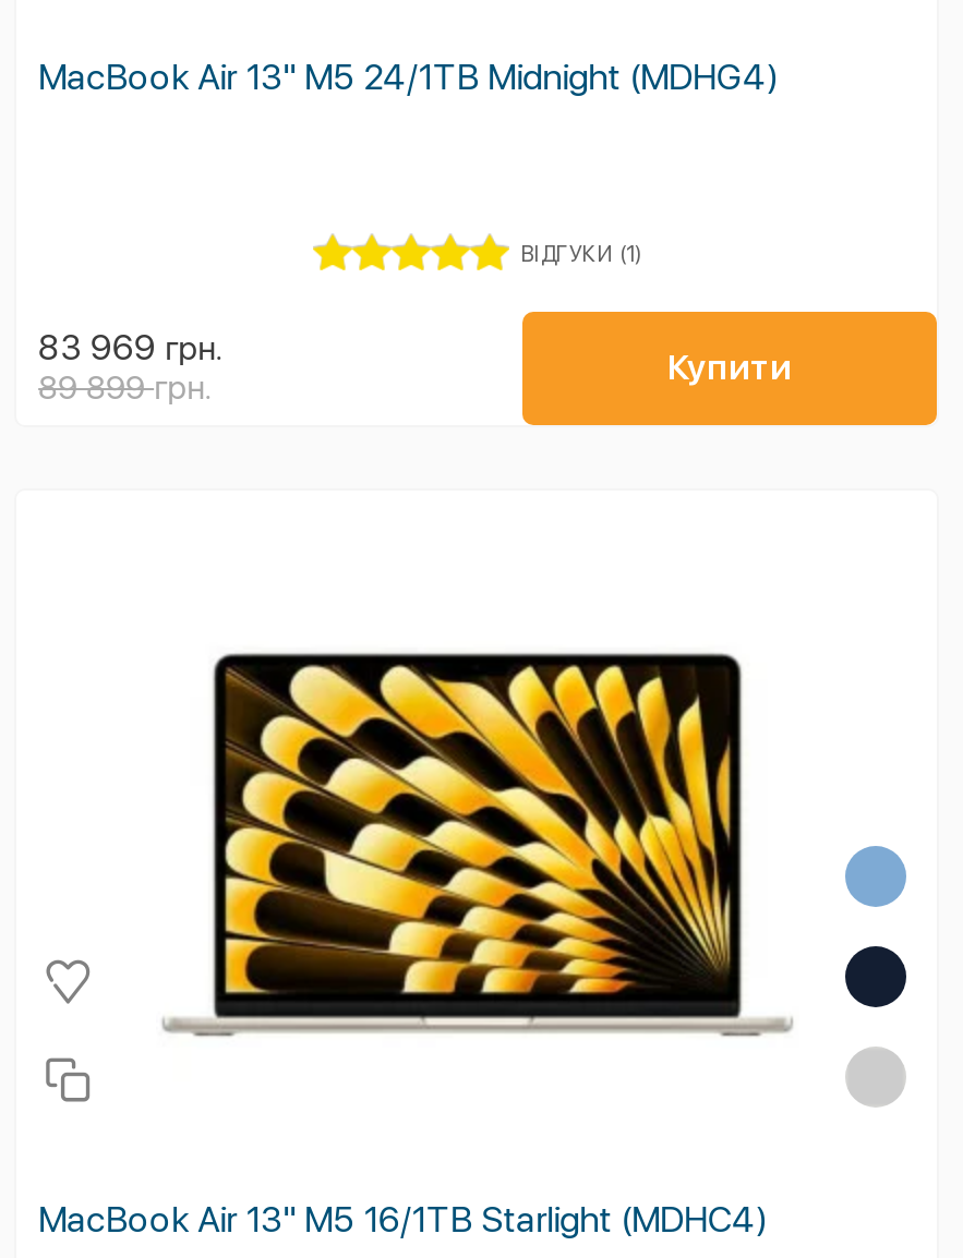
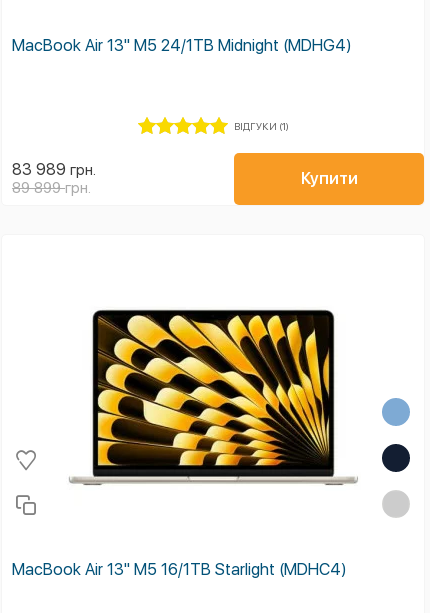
[38,326,222,368] 83 969 грн. -> [12,160,96,179] 83 989 грн.

